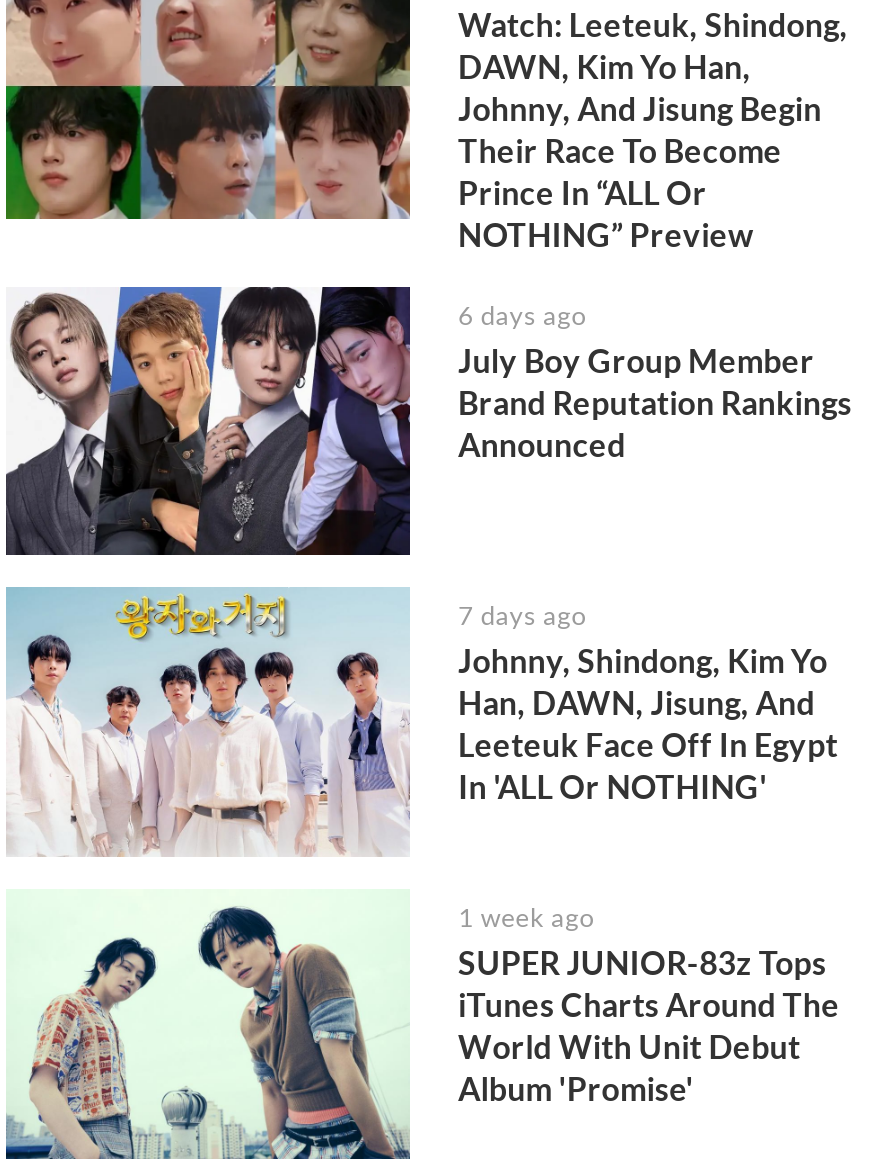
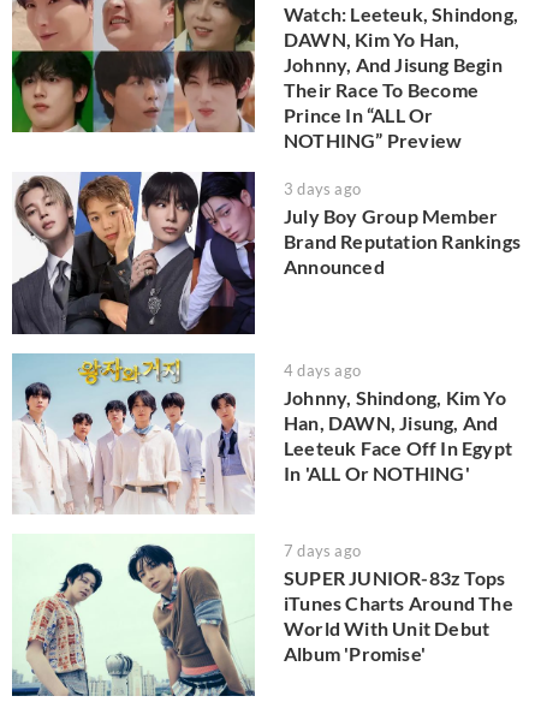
[458,299,586,331] 6 days ago -> [284,180,361,199] 3 days ago
[458,600,586,632] 7 days ago -> [284,361,361,380] 4 days ago
[458,901,594,933] 1 week ago -> [284,542,361,561] 7 days ago

